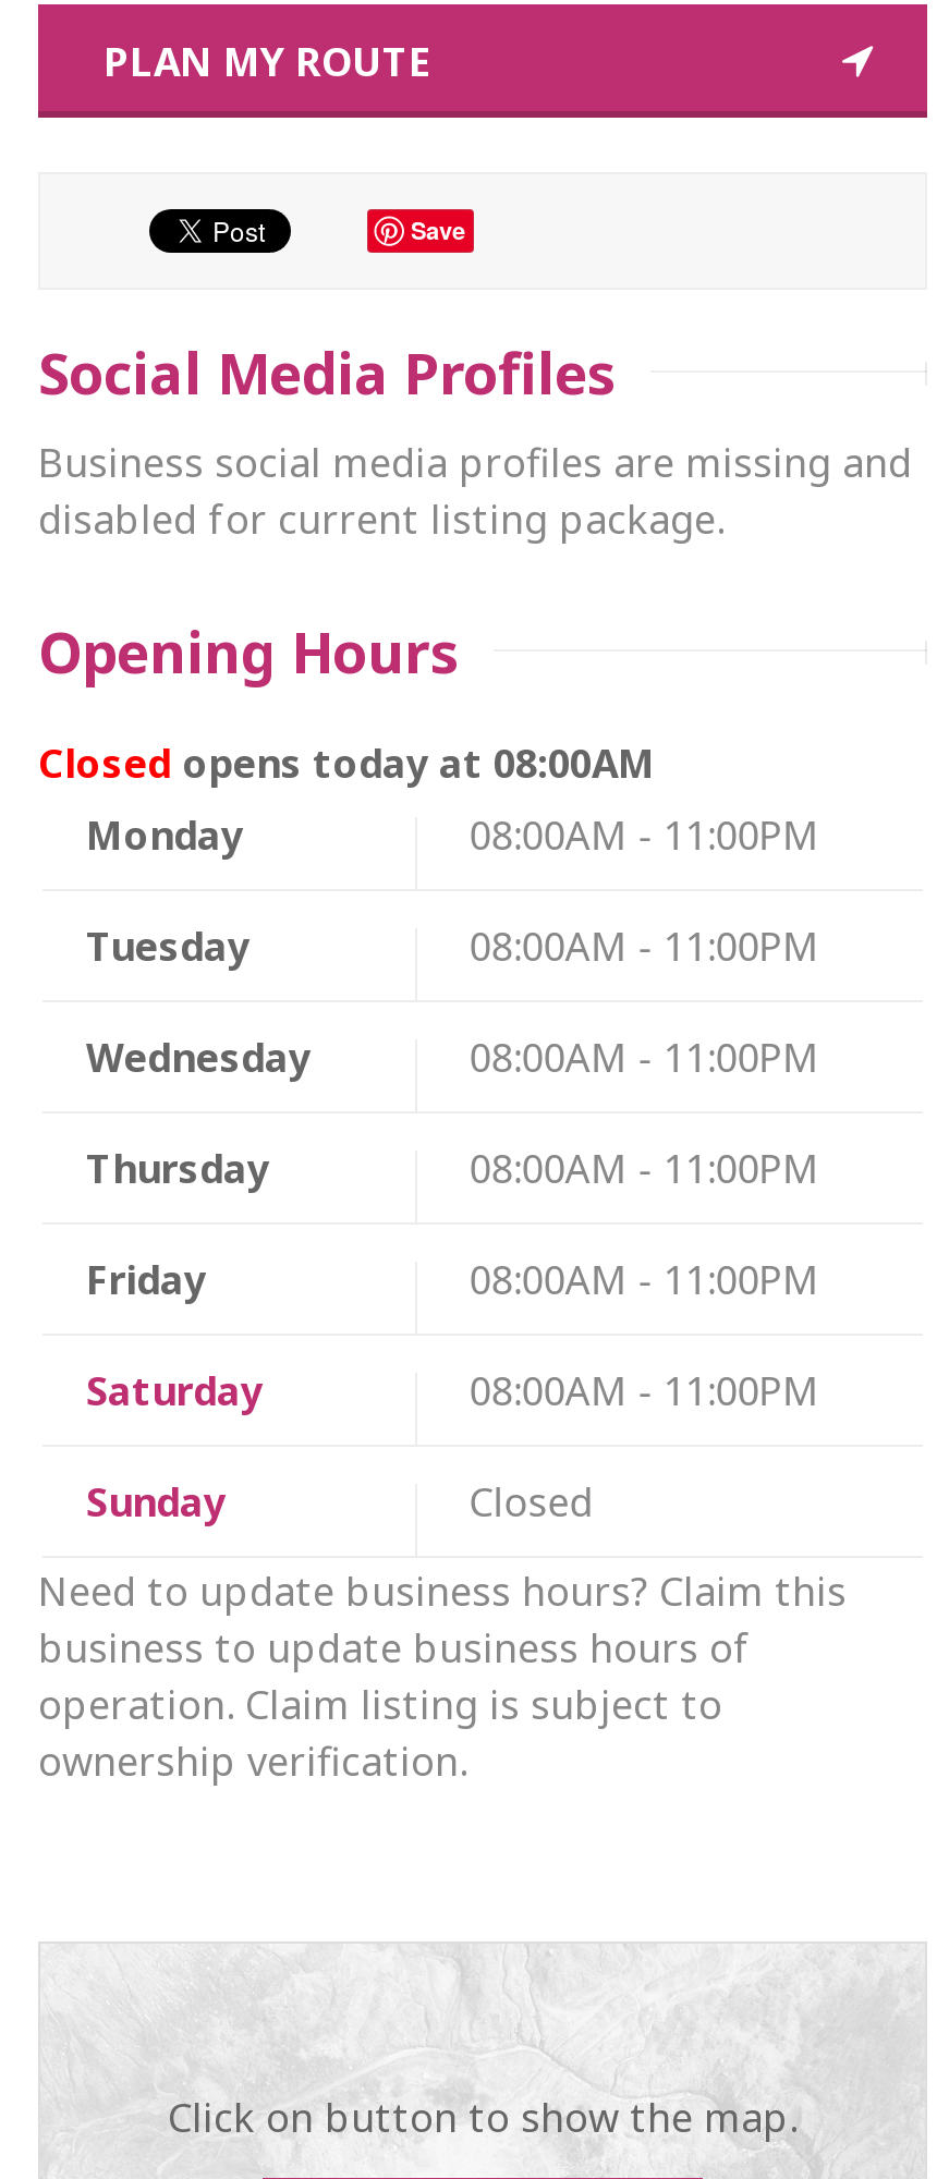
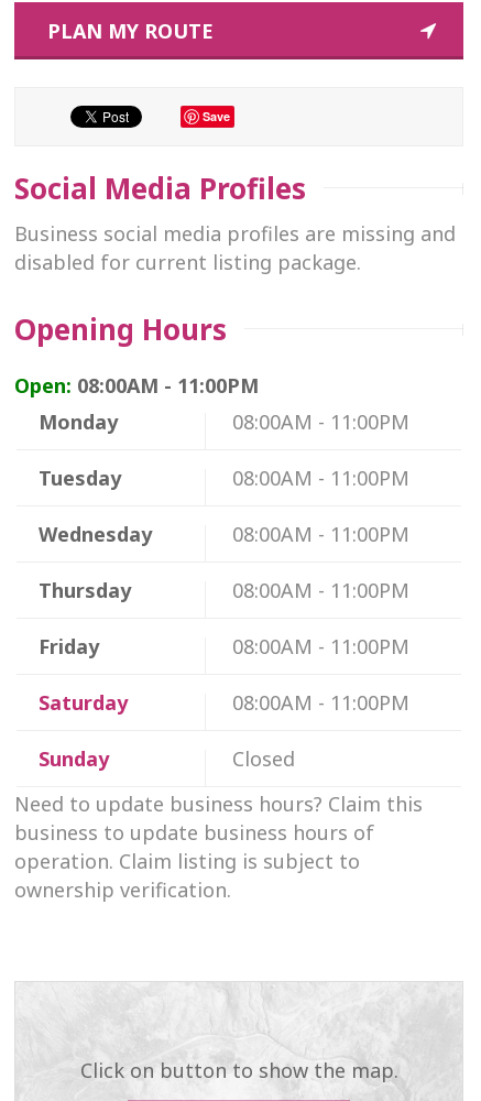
[38,736,655,788] Closed opens today at 08:00AM -> [14,372,259,398] Open: 08:00AM - 11:00PM

